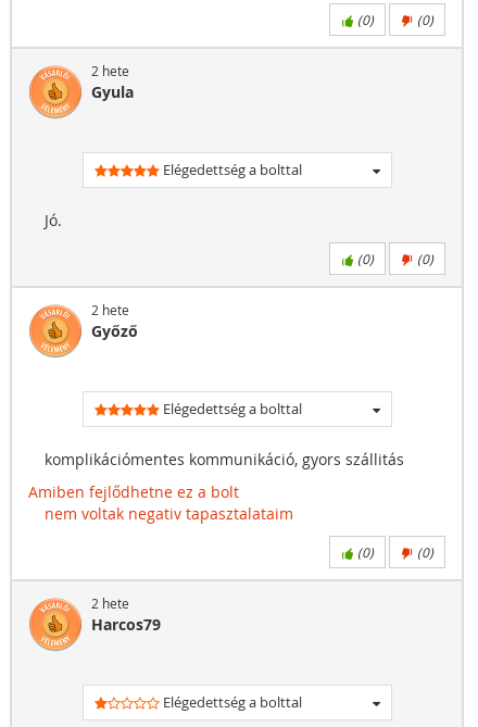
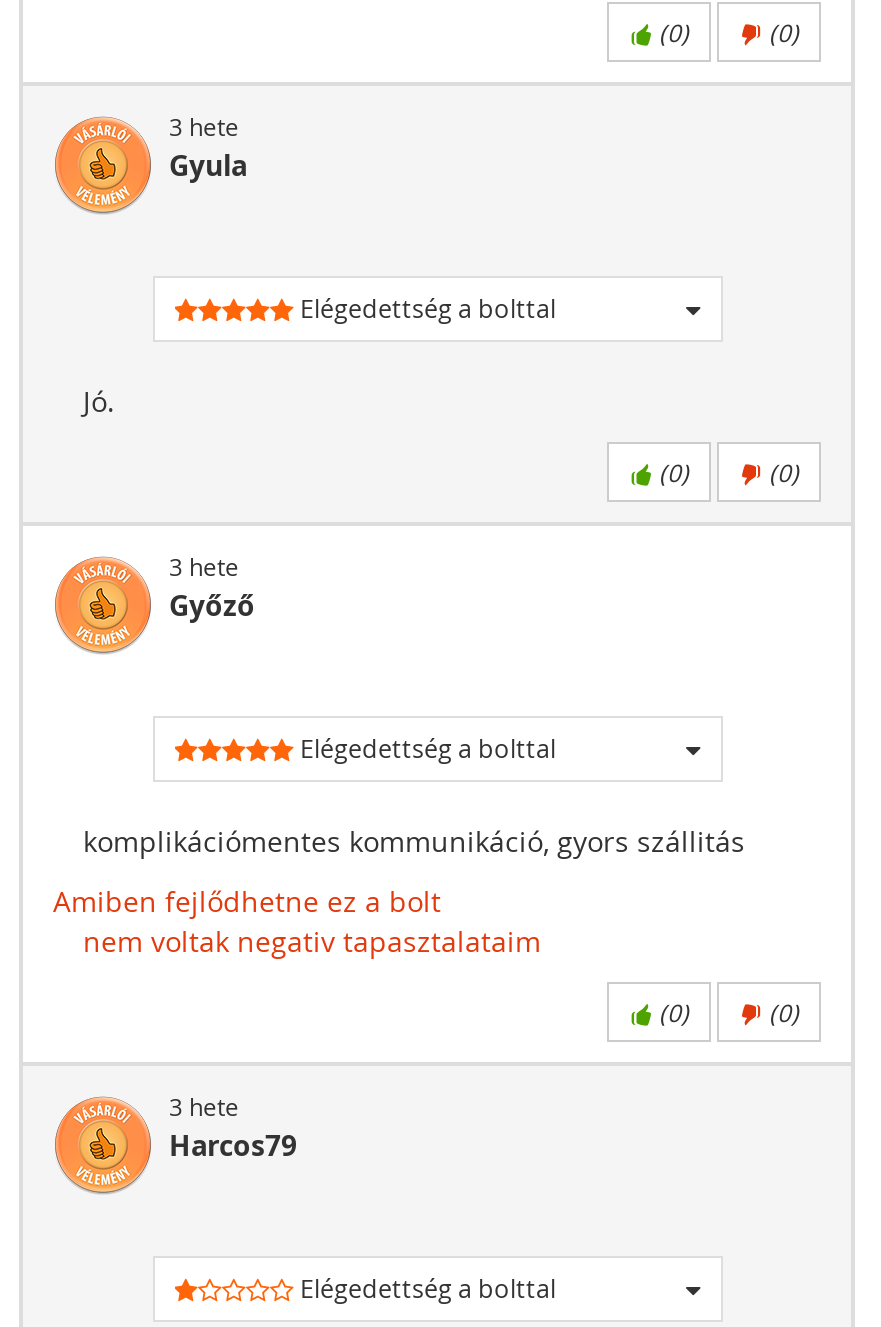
[91,62,129,79] 2 hete -> [169,111,239,141] 3 hete
[91,302,129,318] 2 hete -> [169,551,239,581] 3 hete
[91,595,129,611] 2 hete -> [169,1091,239,1121] 3 hete

